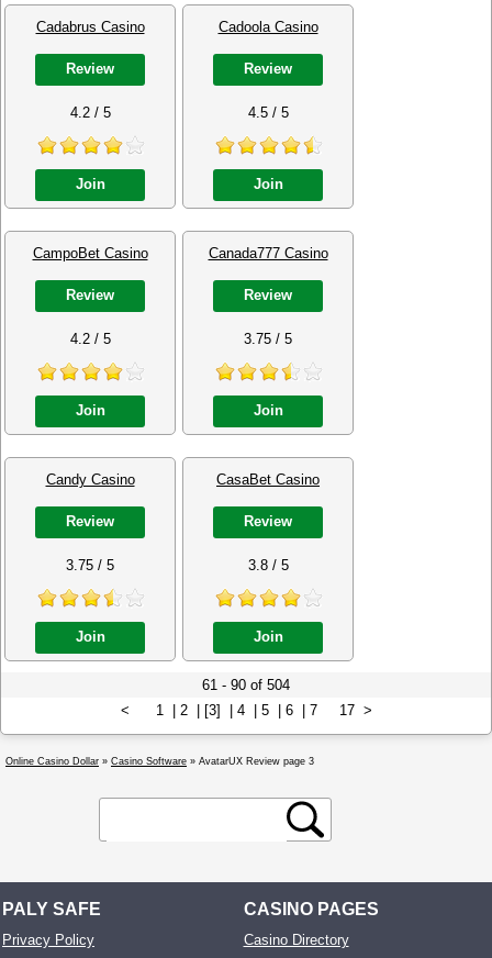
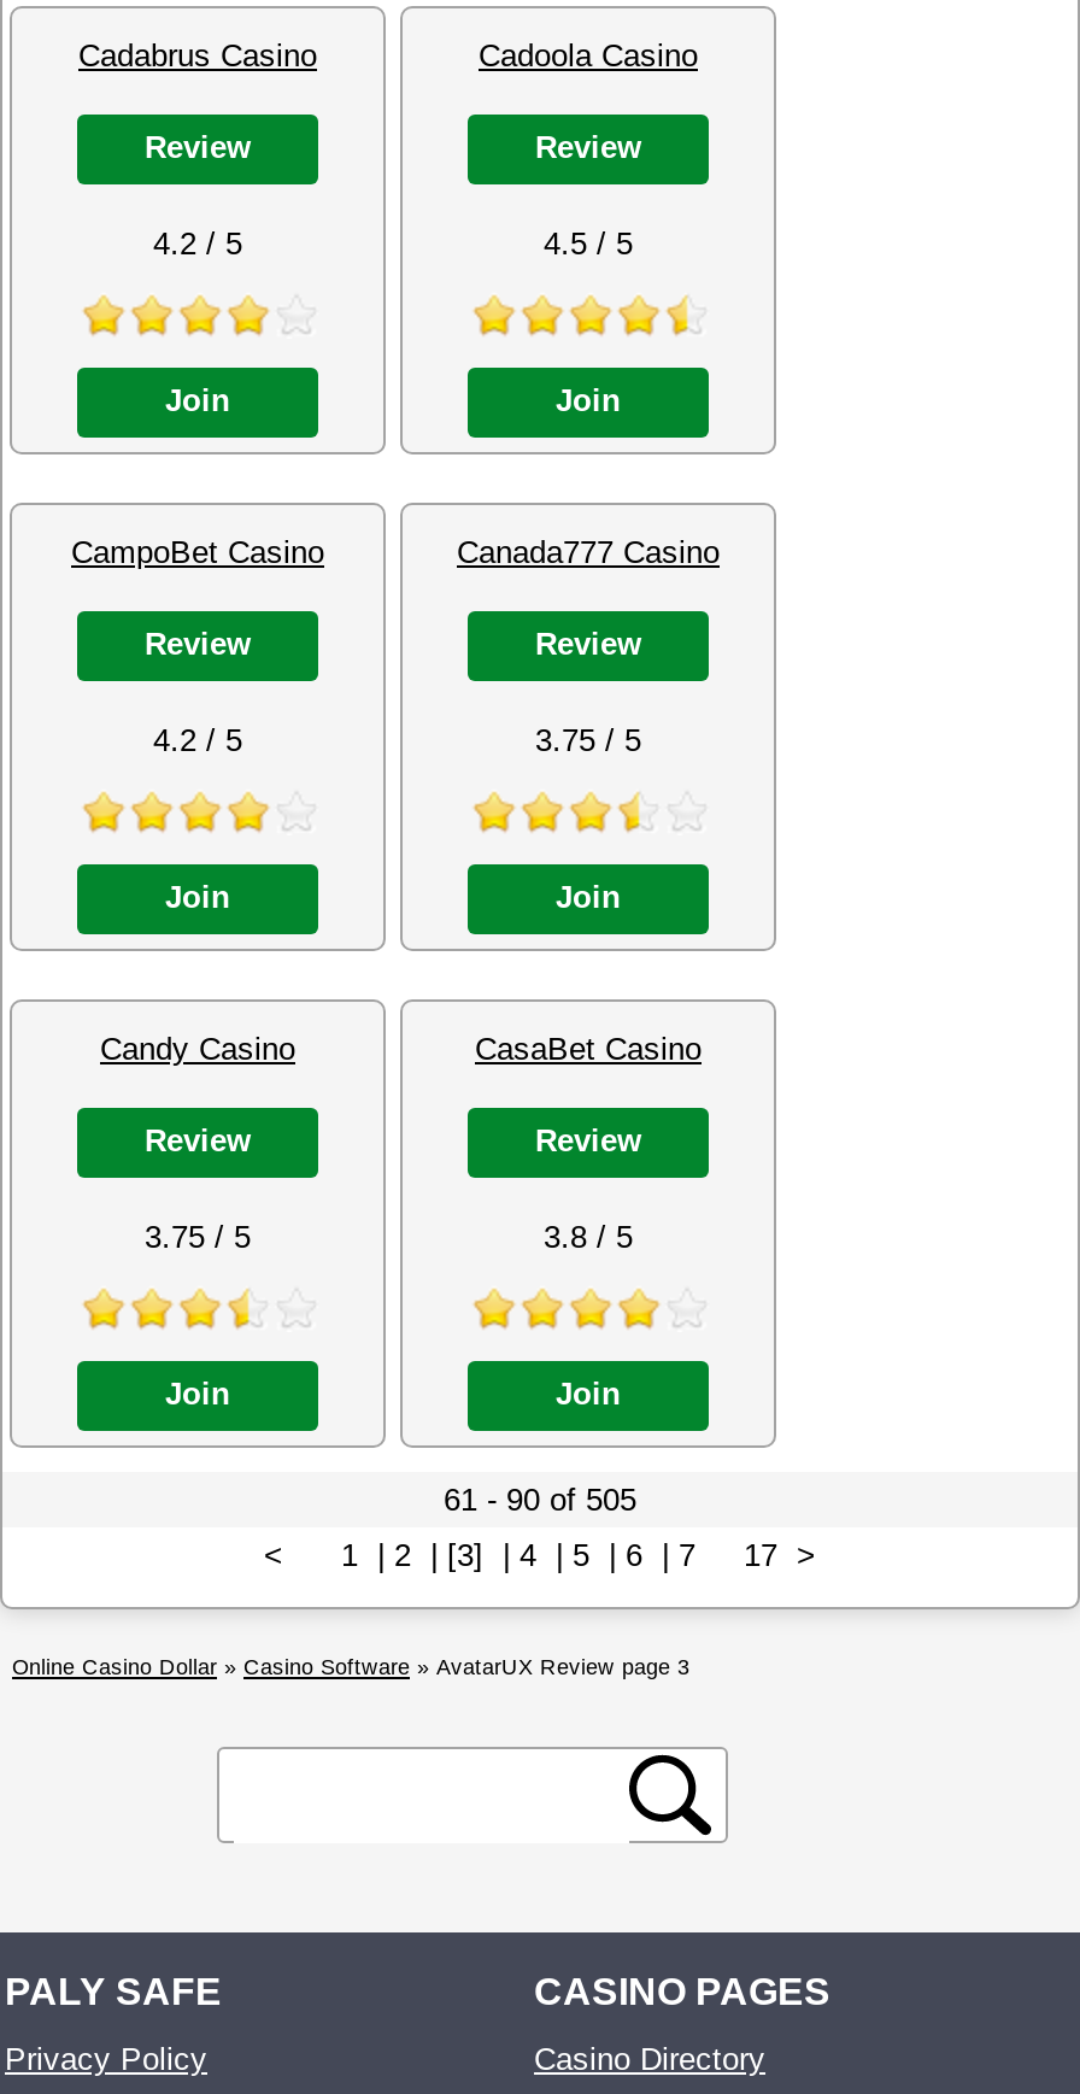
[202,677,290,693] 61 - 90 of 504 -> [444,1482,636,1518] 61 - 90 of 505

